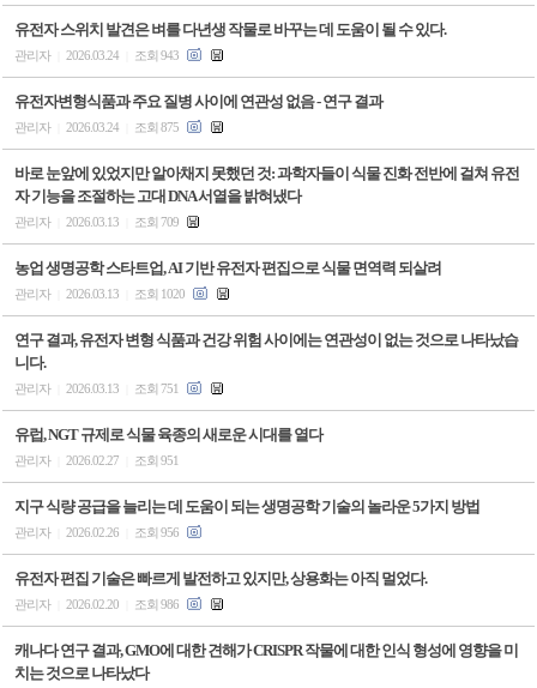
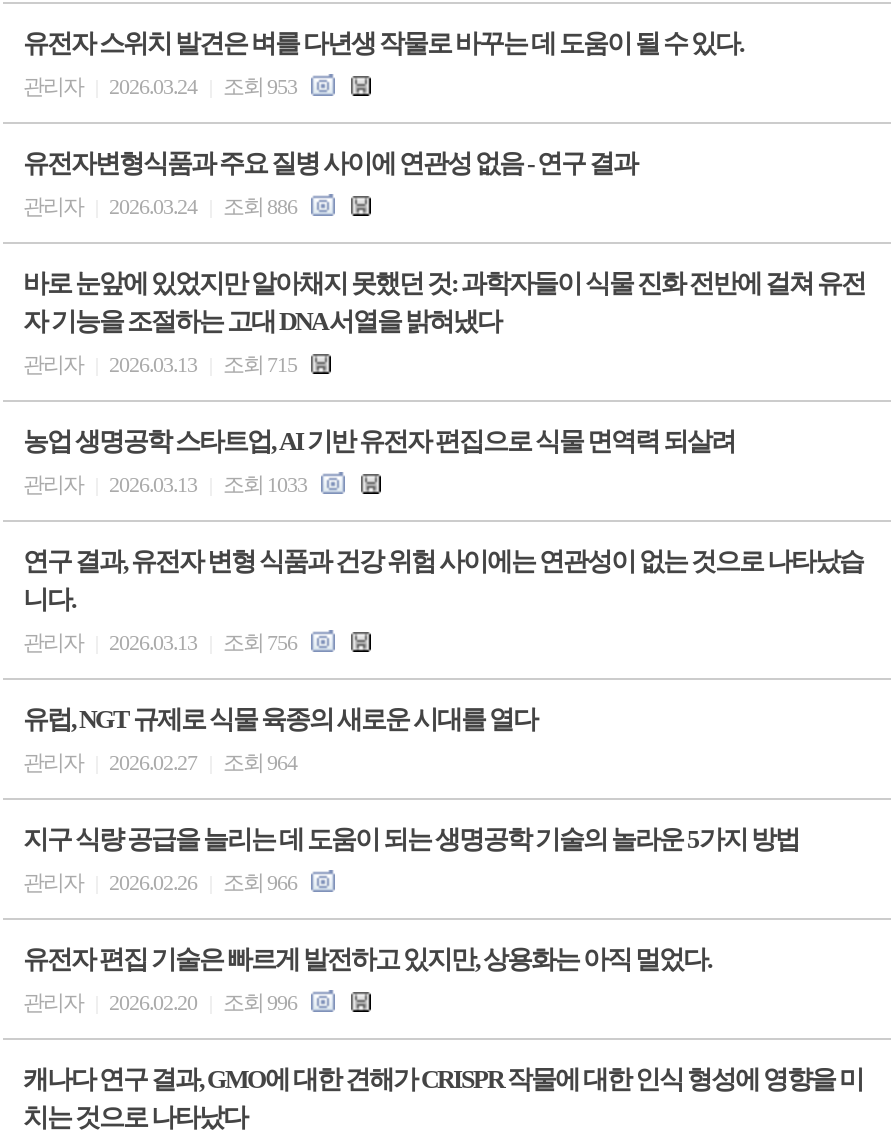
[14,48,181,62] 관리자 2026.03.24 조회 943 -> [23,74,301,98] 관리자 2026.03.24 조회 953
[14,120,181,134] 관리자 2026.03.24 조회 875 -> [23,194,301,218] 관리자 2026.03.24 조회 886
[14,215,181,229] 관리자 2026.03.13 조회 709 -> [23,352,301,376] 관리자 2026.03.13 조회 715
[14,286,187,301] 관리자 2026.03.13 조회 1020 -> [23,472,311,496] 관리자 2026.03.13 조회 1033
[14,381,181,396] 관리자 2026.03.13 조회 751 -> [23,630,301,654] 관리자 2026.03.13 조회 756
[14,453,179,467] 관리자 2026.02.27 조회 951 -> [23,750,297,774] 관리자 2026.02.27 조회 964
[14,525,181,539] 관리자 2026.02.26 조회 956 -> [23,870,301,894] 관리자 2026.02.26 조회 966
[14,597,181,611] 관리자 2026.02.20 조회 986 -> [23,990,301,1014] 관리자 2026.02.20 조회 996

